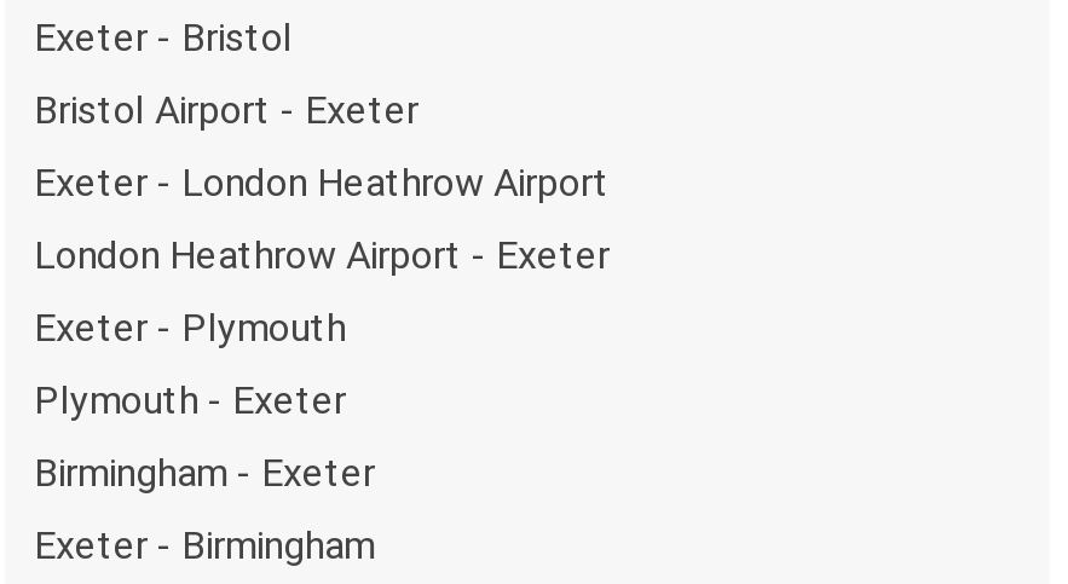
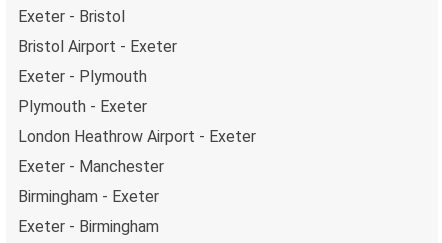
[34,158,610,204] Exeter - London Heathrow Airport -> none
moved [34,231,610,277] -> [18,126,256,145]: London Heathrow Airport - Exeter
moved [34,303,346,422] -> [18,66,147,115]: Exeter - Plymouth | Plymouth - Exeter
none -> [18,156,164,175] Exeter - Manchester

